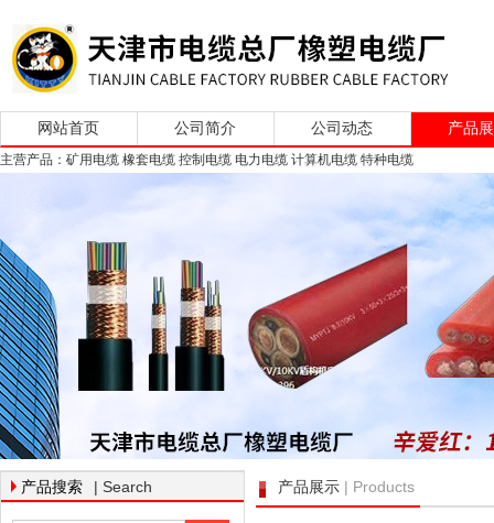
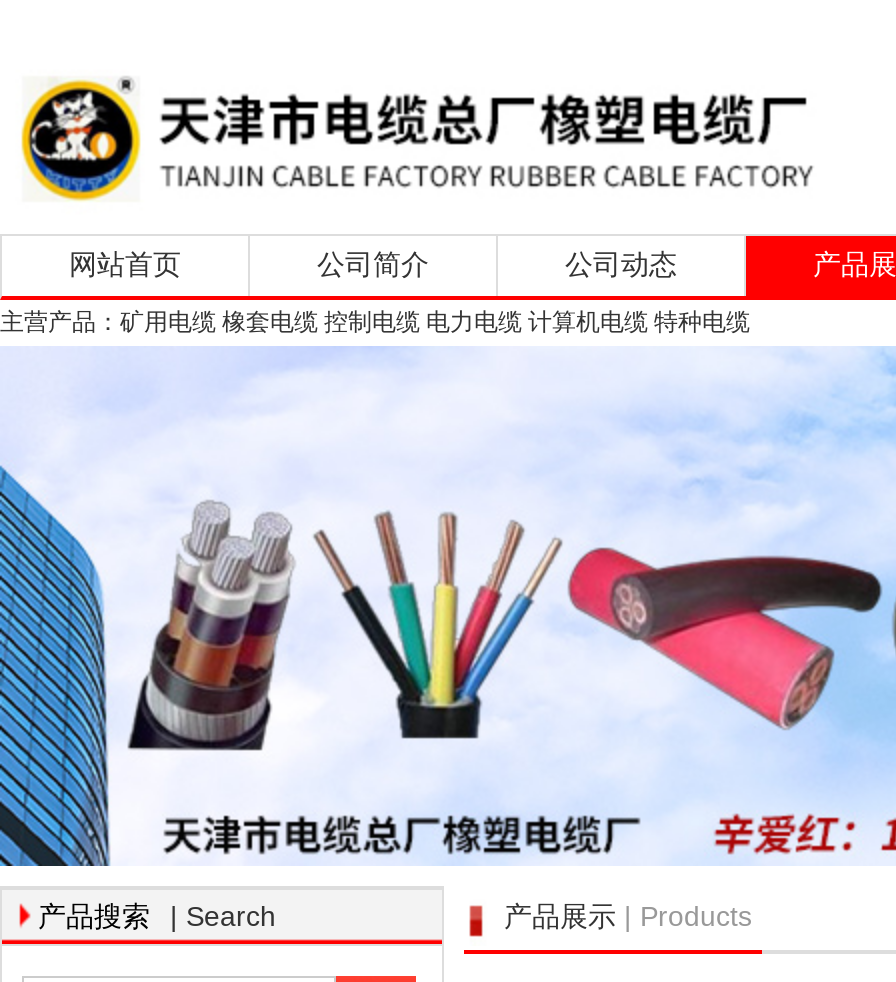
[71,240,491,395] [image] -> [126,470,890,752] [image]

